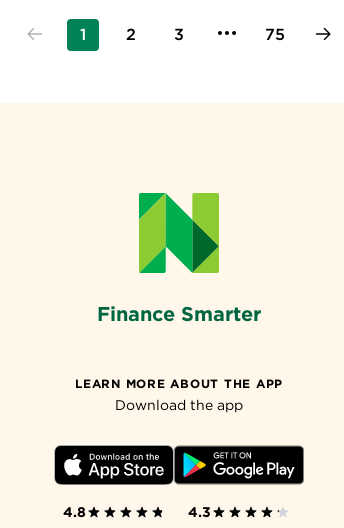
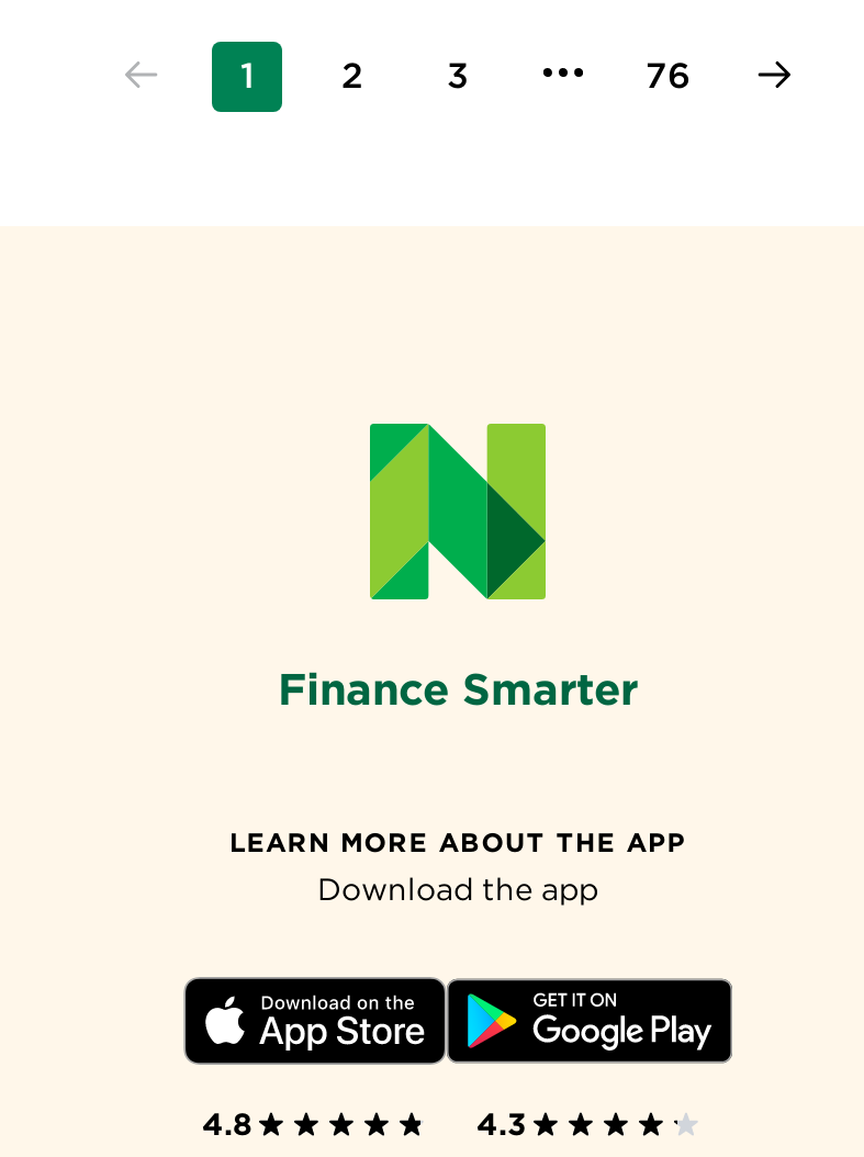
[265,25,285,44] 75 -> [645,56,692,97] 76

